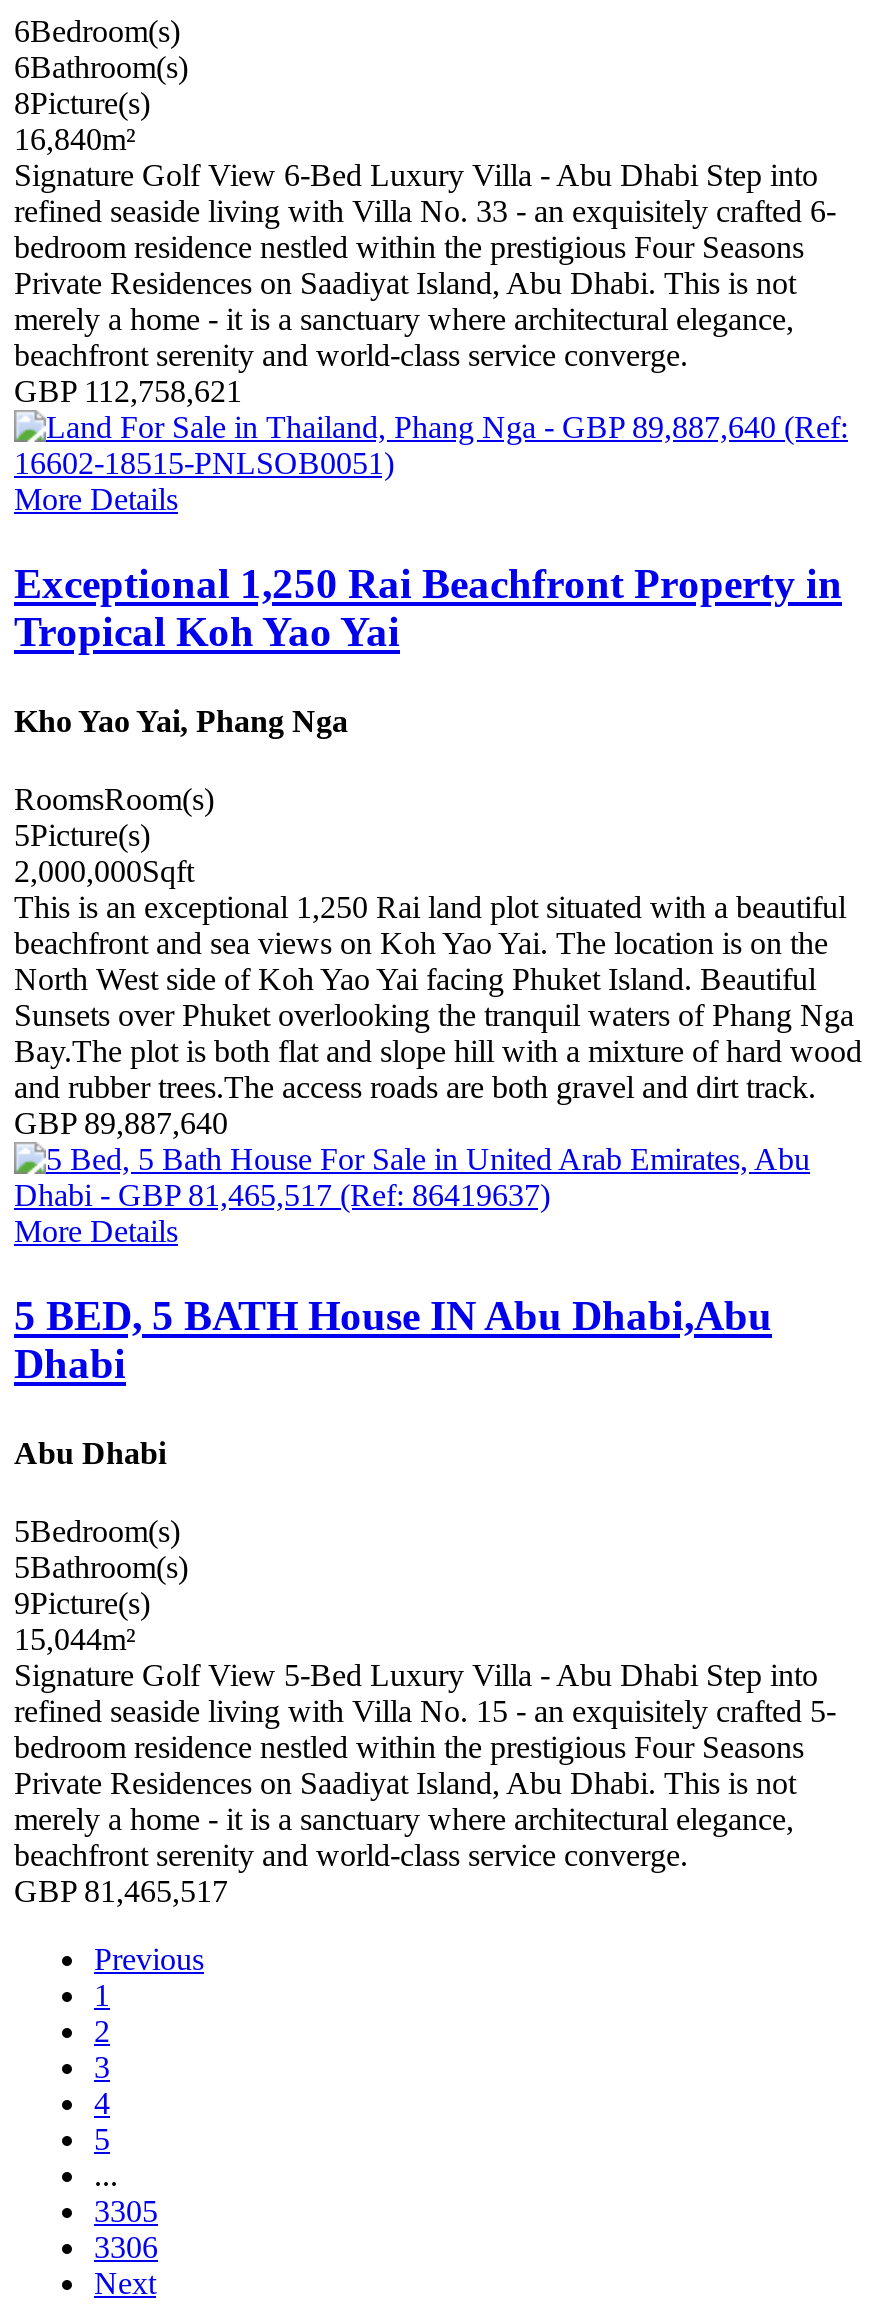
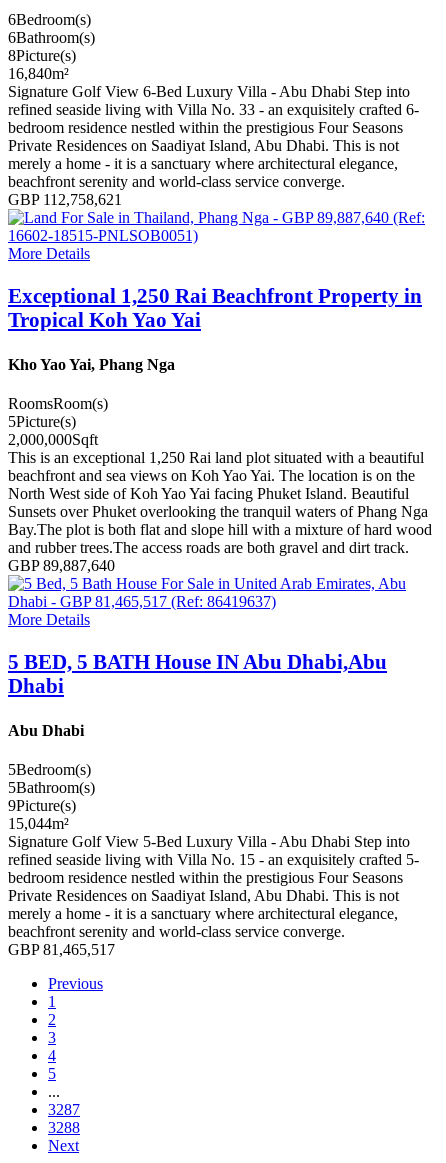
[94,2194,158,2228] 3305 -> [48,1101,80,1118] 3287
[94,2230,158,2264] 3306 -> [48,1119,80,1136] 3288

